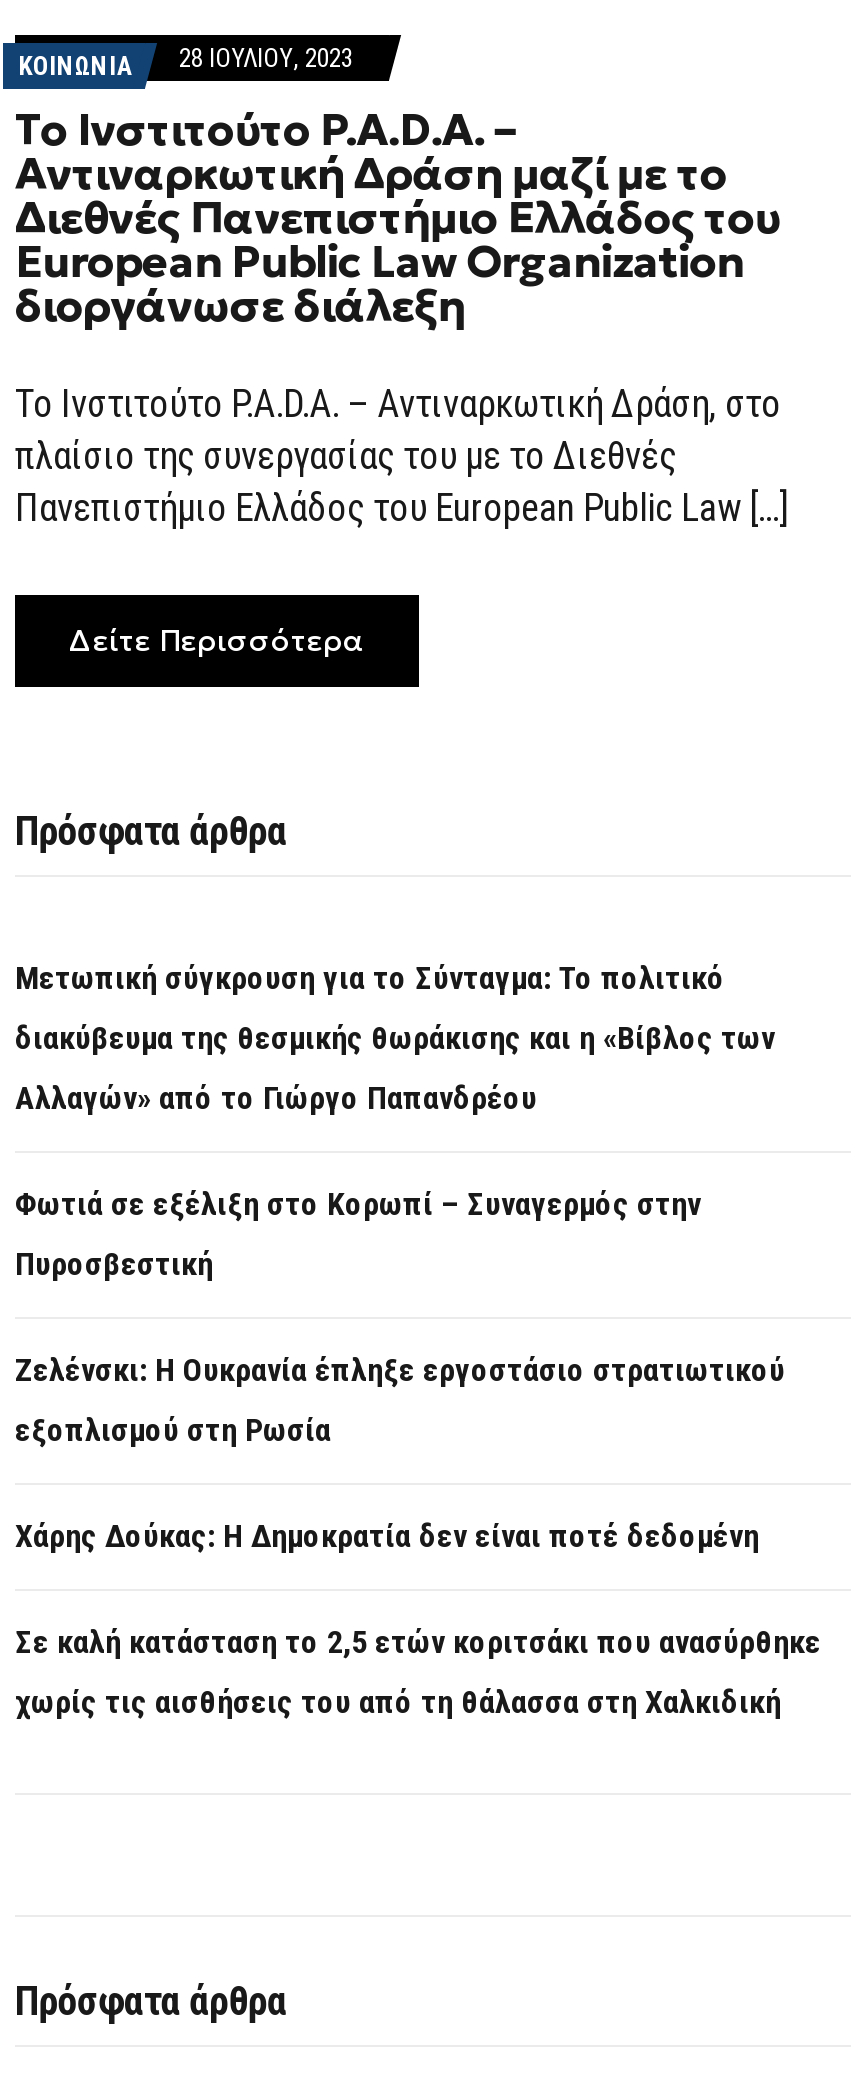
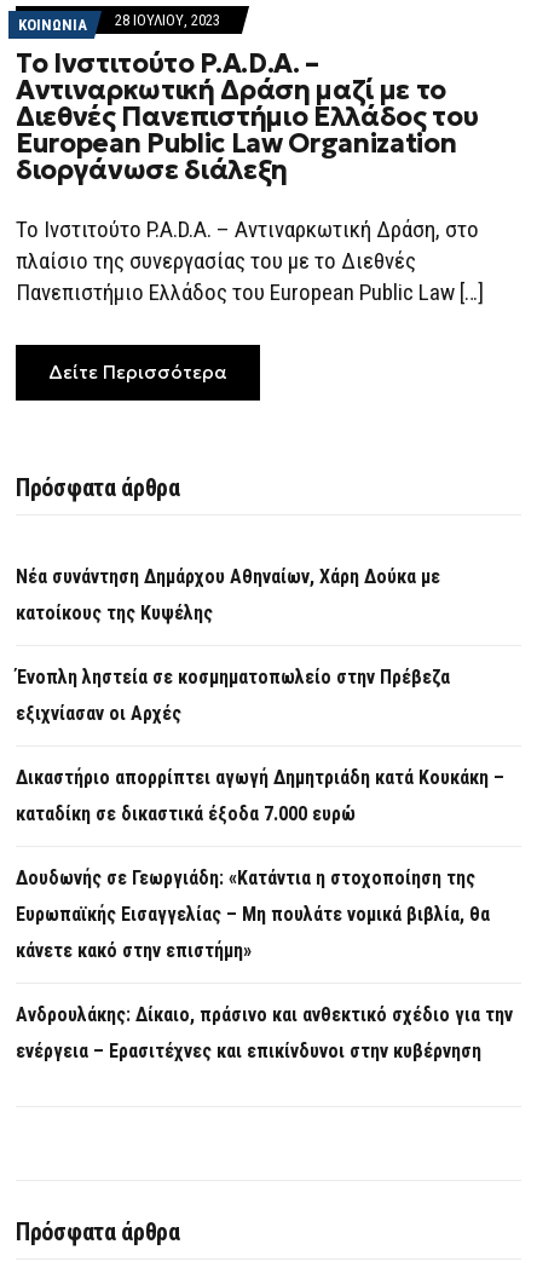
[15,960,821,1722] Μετωπική σύγκρουση για το Σύνταγμα: Το πολιτικό | διακύβευμα της θεσμικής θωράκισης και η «Βίβλος των | Αλλαγών» από το Γιώργο Παπανδρέου | Φωτιά σε εξέλιξη στο Κορωπί – Συναγερμός στην | Πυροσβεστική | Ζελένσκι: Η Ουκρανία έπληξε εργοστάσιο στρατιωτικού | εξοπλισμού στη Ρωσία | Χάρης Δούκας: Η Δημοκρατία δεν είναι ποτέ δεδομένη | Σε καλή κατάσταση το 2,5 ετών κοριτσάκι που ανασύρθηκε | χωρίς τις αισθήσεις του από τη θάλασσα στη Χαλκιδική -> [16,565,513,1063] Νέα συνάντηση Δημάρχου Αθηναίων, Χάρη Δούκα με | κατοίκους της Κυψέλης | Ένοπλη ληστεία σε κοσμηματοπωλείο στην Πρέβεζα | εξιχνίασαν οι Αρχές | Δικαστήριο απορρίπτει αγωγή Δημητριάδη κατά Κουκάκη – | καταδίκη σε δικαστικά έξοδα 7.000 ευρώ | Δουδωνής σε Γεωργιάδη: «Κατάντια η στοχοποίηση της | Ευρωπαϊκής Εισαγγελίας – Μη πουλάτε νομικά βιβλία, θα | κάνετε κακό στην επιστήμη» | Ανδρουλάκης: Δίκαιο, πράσινο και ανθεκτικό σχέδιο για την | ενέργεια – Ερασιτέχνες και επικίνδυνοι στην κυβέρνηση

